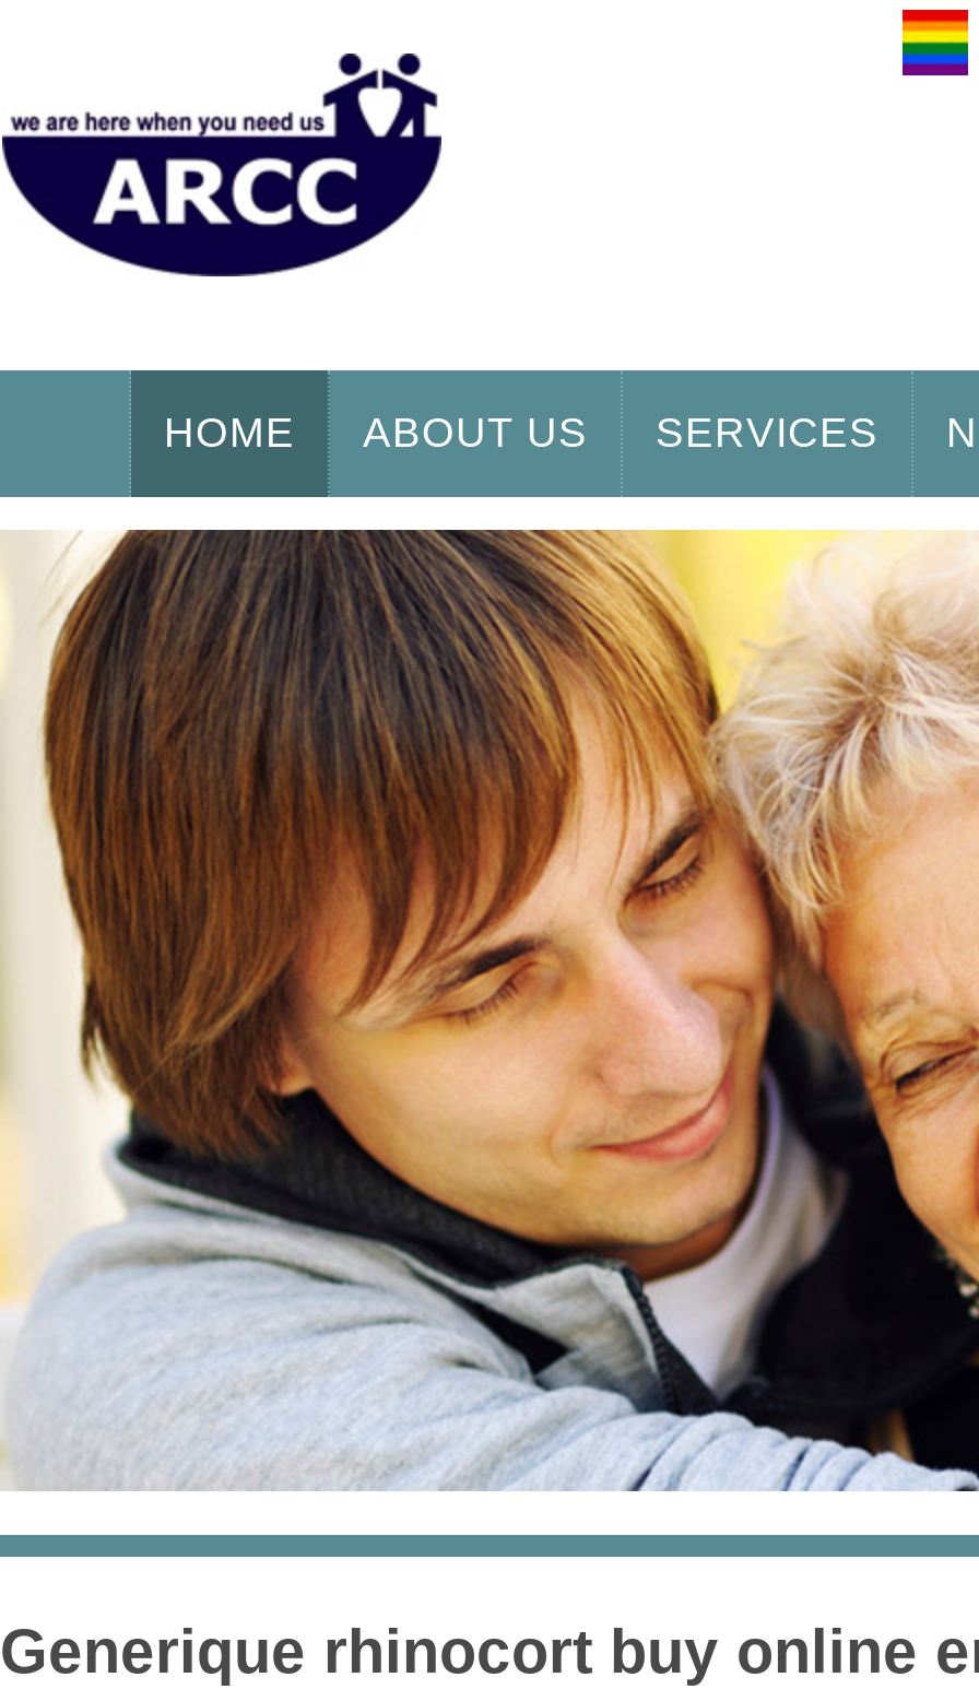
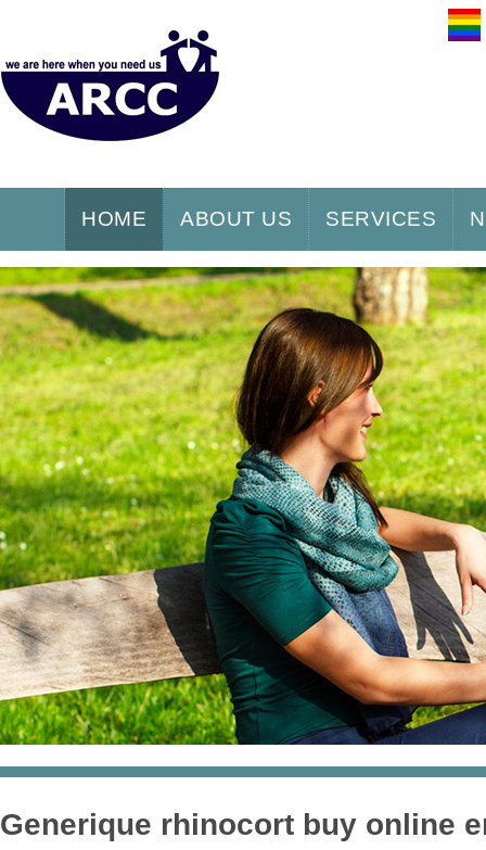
[7,528,972,1491] [image] -> [3,266,483,746] [image]

